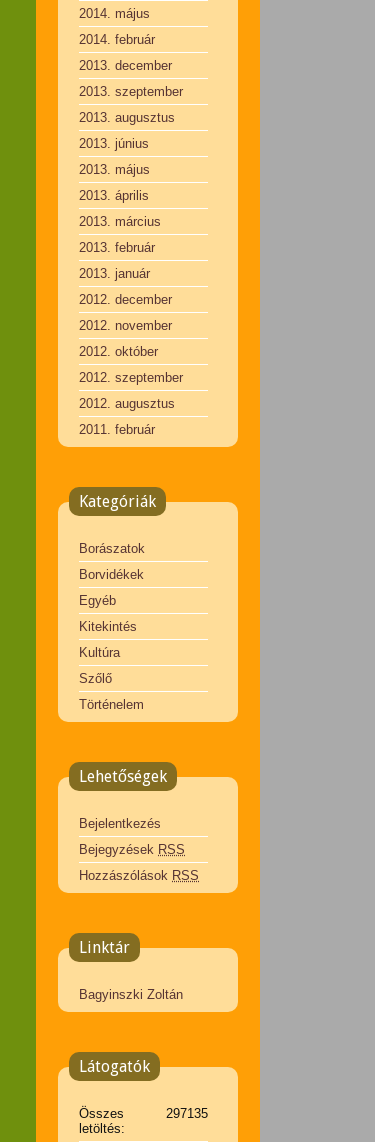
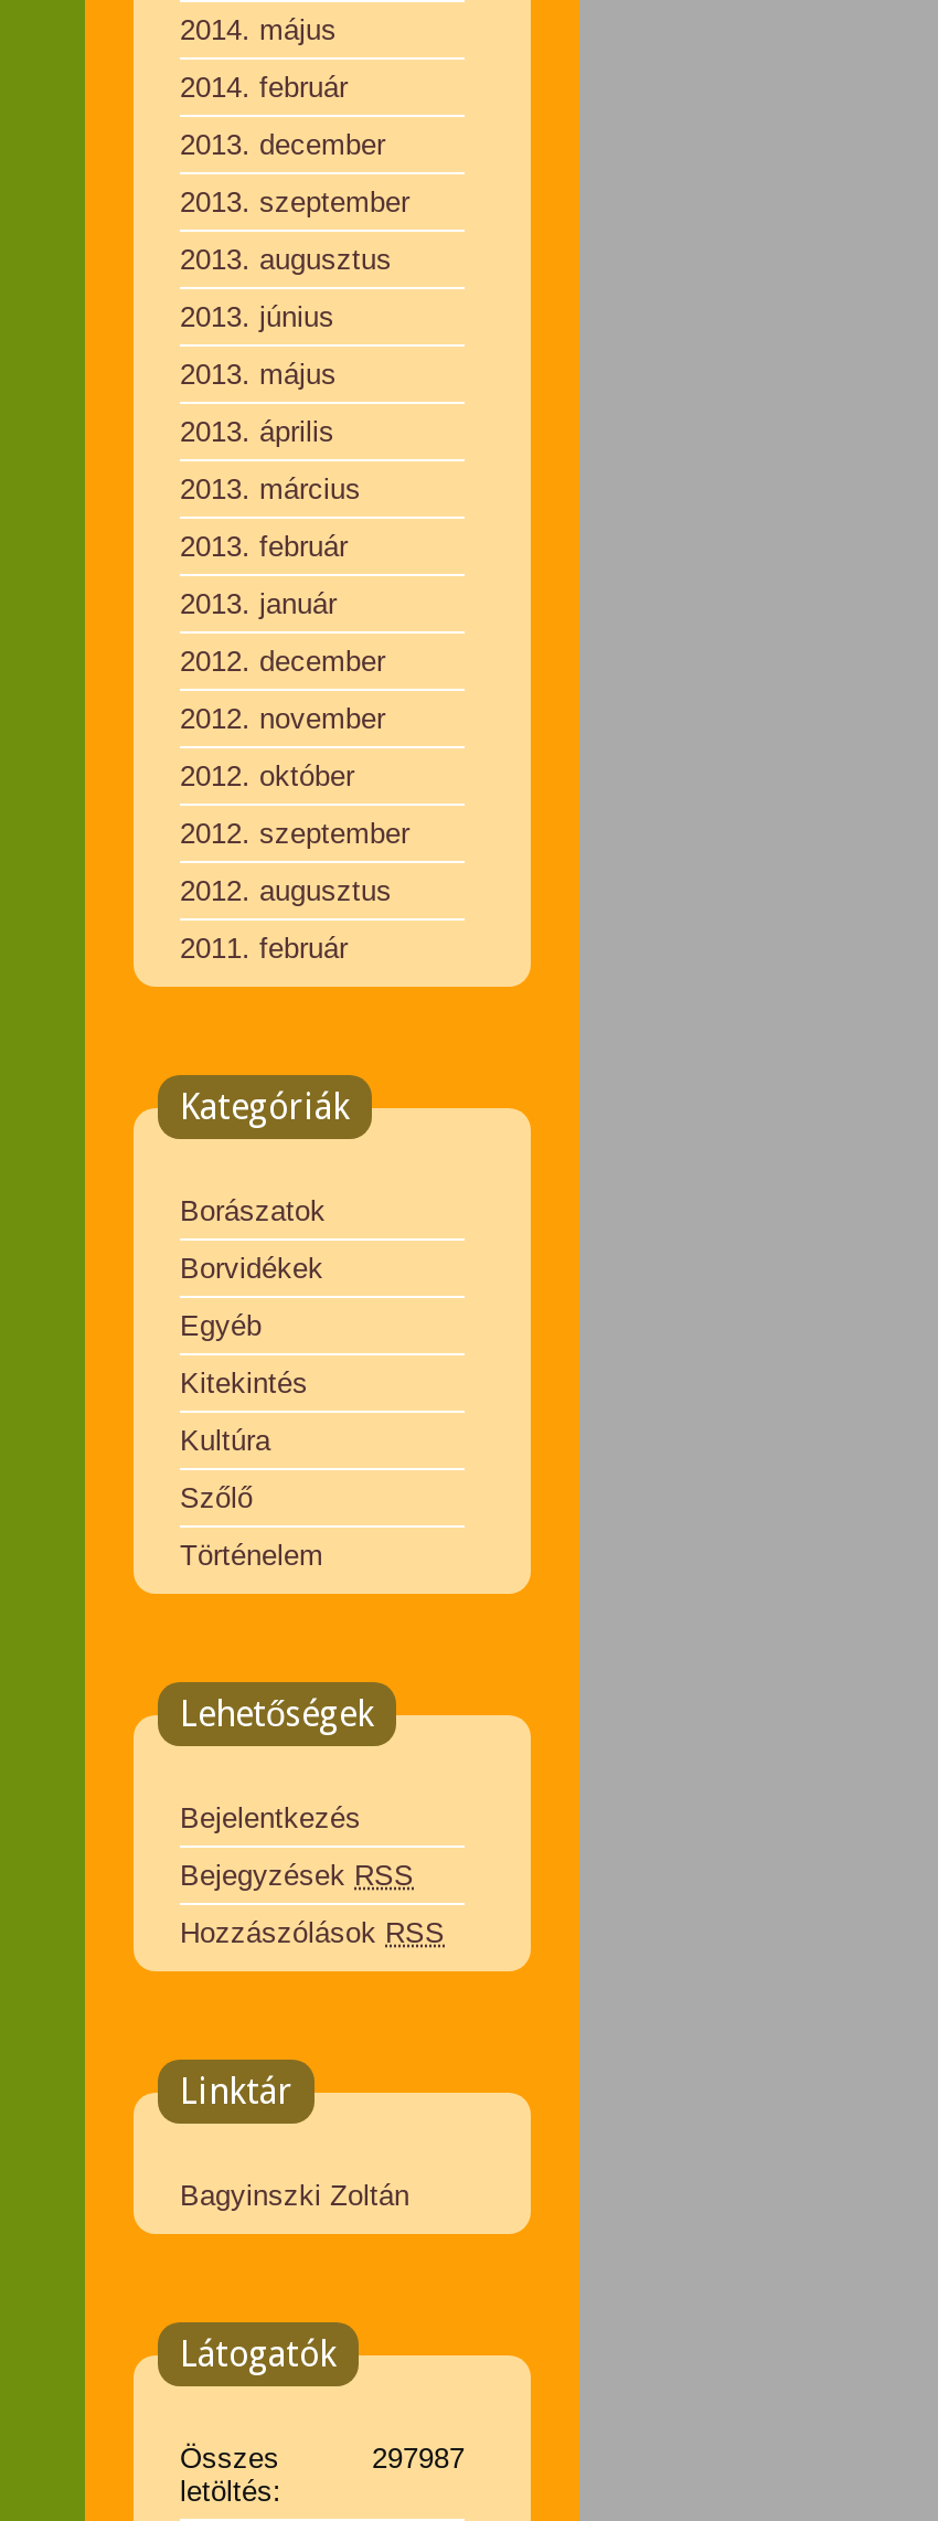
[166,1106,208,1121] 297135 -> [372,2442,465,2475] 297987

